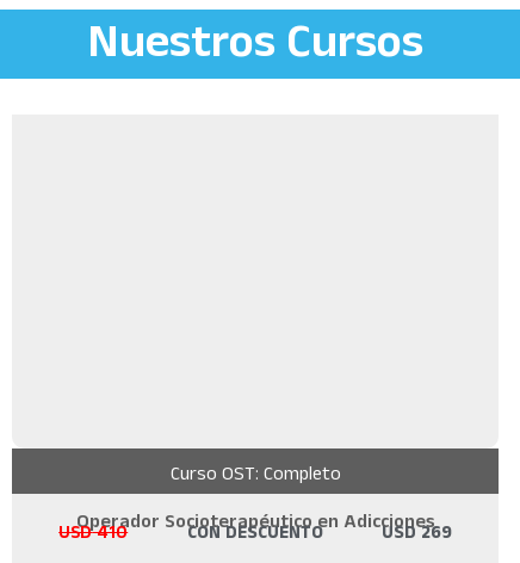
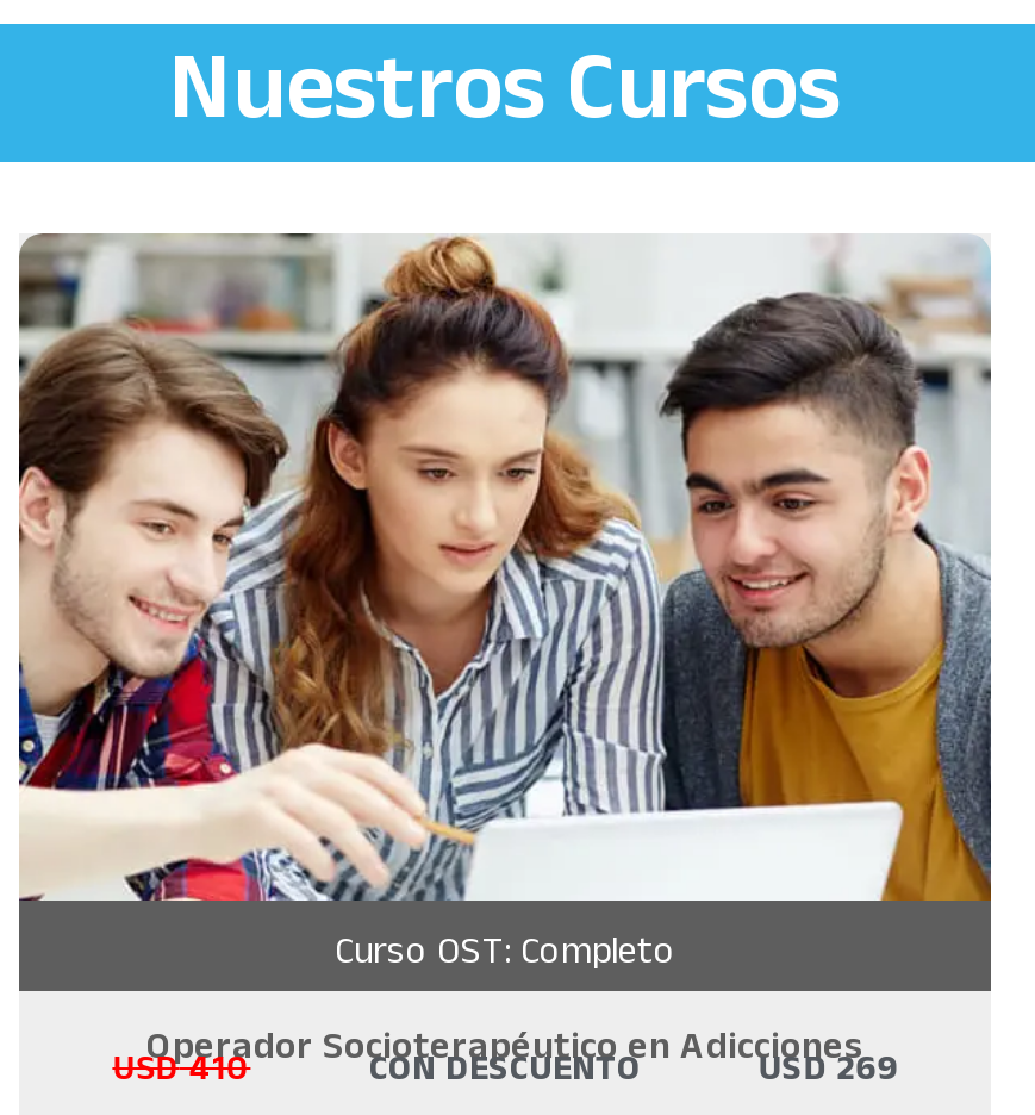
none -> [17,231,993,903] [image]

